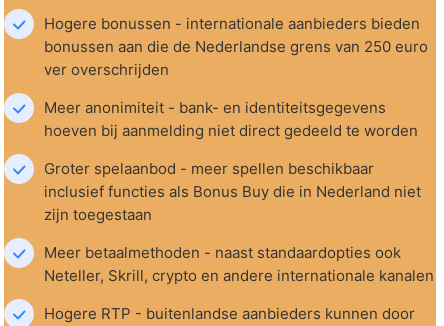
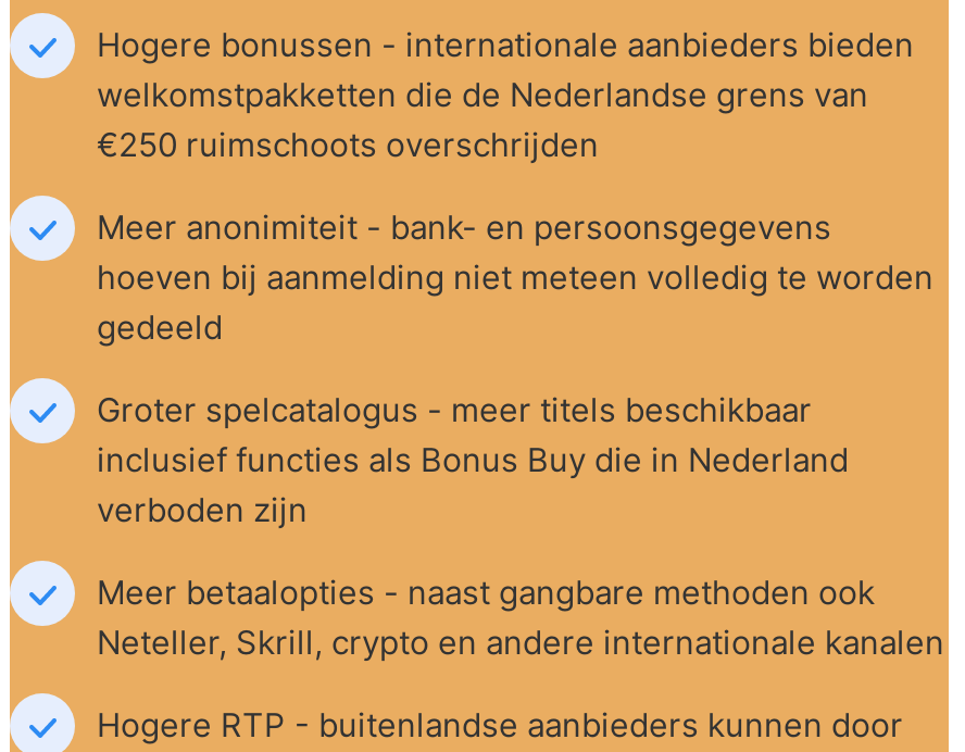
[44,37,428,79] bonussen aan die de Nederlandse grens van 250 euro | ver overschrijden -> [97,74,868,165] welkomstpakketten die de Nederlandse grens van | €250 ruimschoots overschrijden
[44,98,418,140] Meer anonimiteit - bank- en identiteitsgegevens | hoeven bij aanmelding niet direct gedeeld te worden -> [97,206,933,348] Meer anonimiteit - bank- en persoonsgegevens | hoeven bij aanmelding niet meteen volledig te worden | gedeeld
[44,159,421,224] Groter spelaanbod - meer spellen beschikbaar | inclusief functies als Bonus Buy die in Nederland niet | zijn toegestaan -> [97,389,849,530] Groter spelcatalogus - meer titels beschikbaar | inclusief functies als Bonus Buy die in Nederland | verboden zijn
[44,243,401,262] Meer betaalmethoden - naast standaardopties ook -> [97,572,875,613] Meer betaalopties - naast gangbare methoden ook

